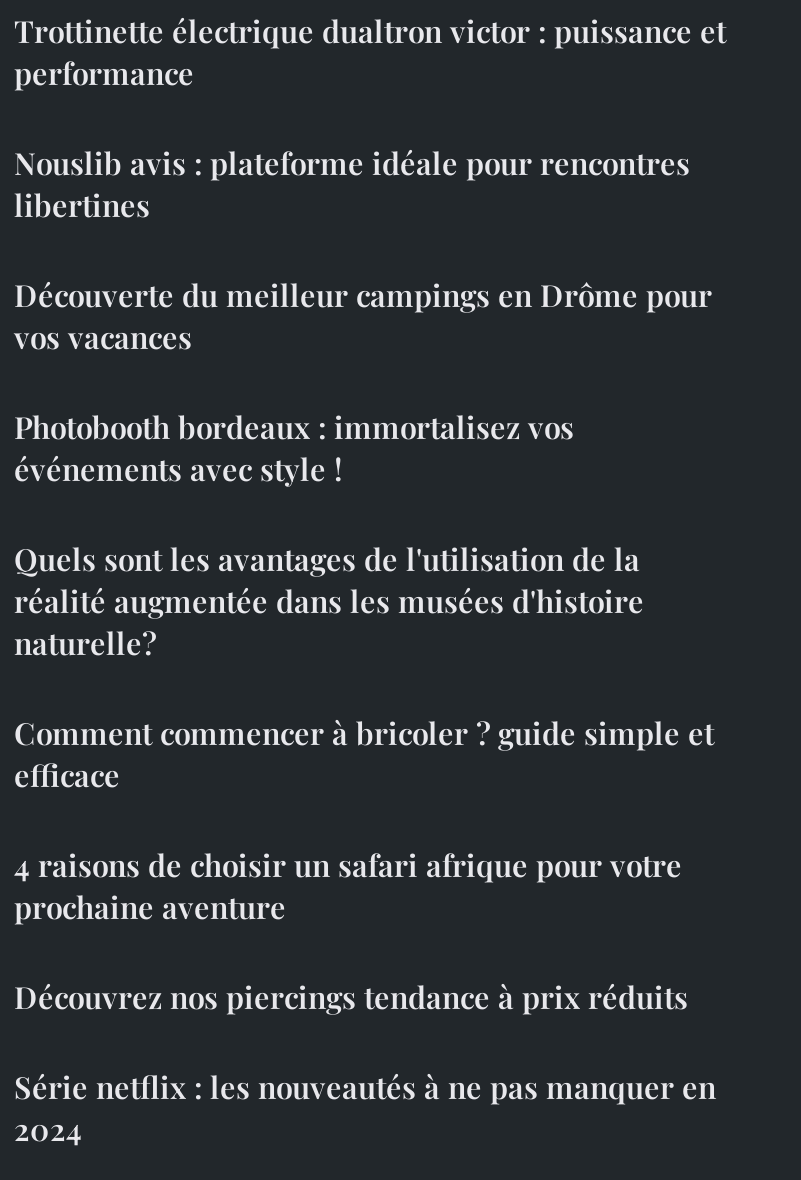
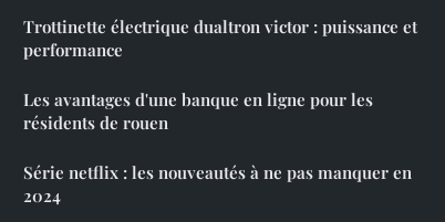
[14,143,714,1017] Nouslib avis : plateforme idéale pour rencontres | libertines | Découverte du meilleur campings en Drôme pour | vos vacances | Photobooth bordeaux : immortalisez vos | événements avec style ! | Quels sont les avantages de l'utilisation de la | réalité augmentée dans les musées d'histoire | naturelle? | Comment commencer à bricoler ? guide simple et | efficace | 4 raisons de choisir un safari afrique pour votre | prochaine aventure | Découvrez nos piercings tendance à prix réduits -> [23,88,373,134] Les avantages d'une banque en ligne pour les | résidents de rouen

